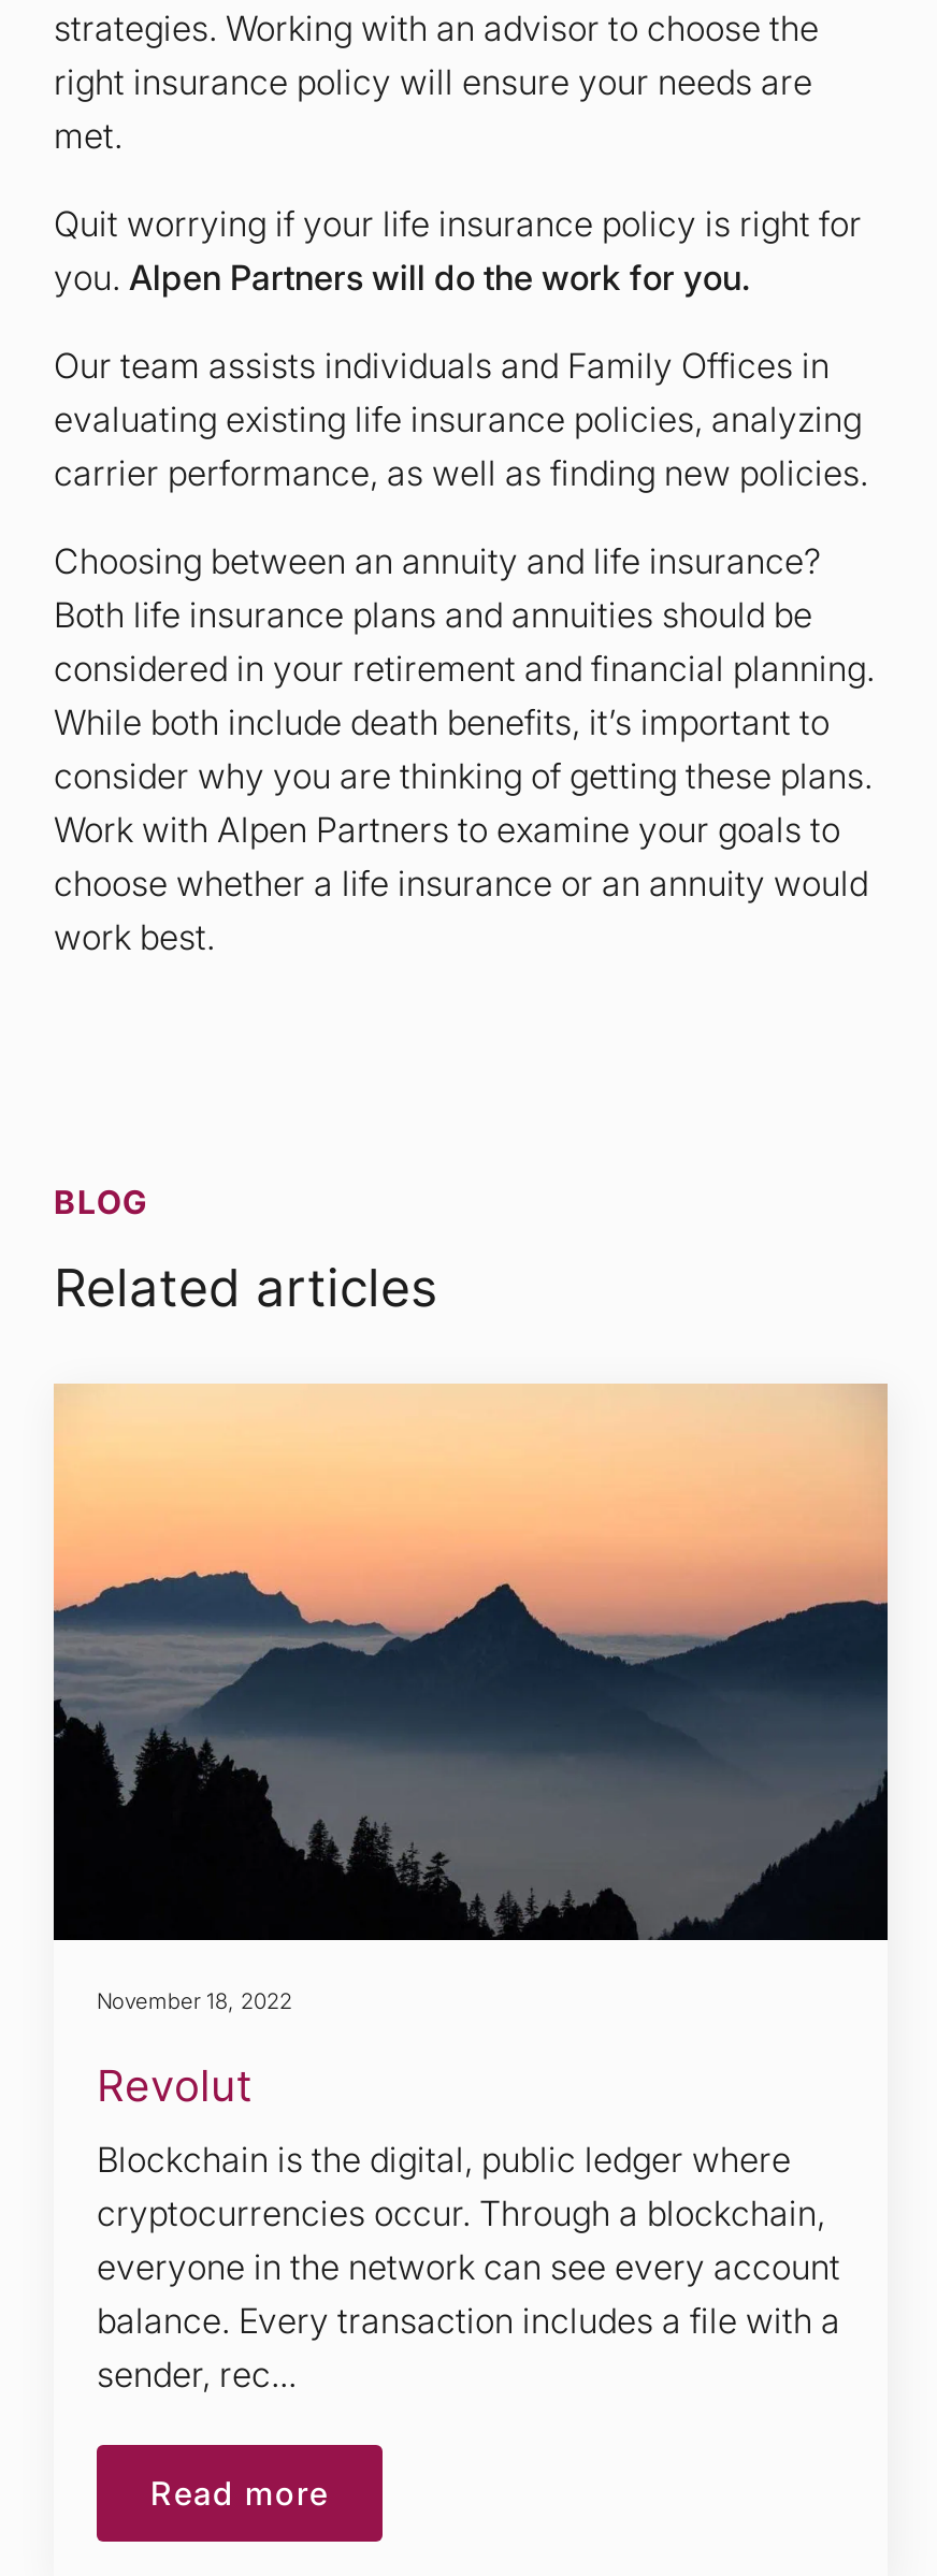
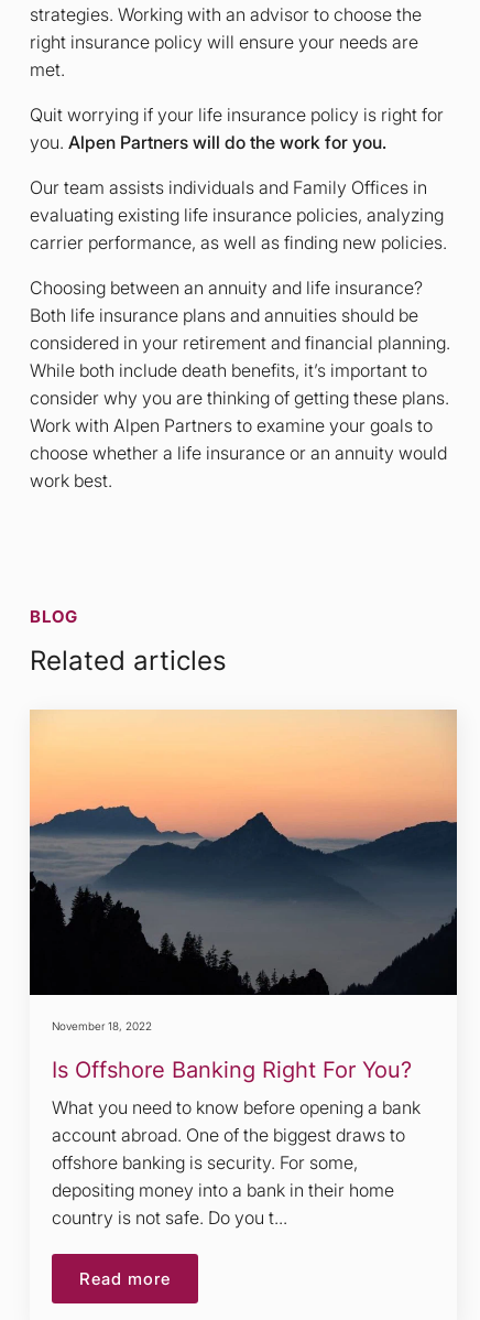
[97,2060,251,2112] Revolut -> [52,1056,412,1083] Is Offshore Banking Right For You?
[97,2137,840,2395] Blockchain is the digital, public ledger where | cryptocurrencies occur. Through a blockchain, | everyone in the network can see every account | balance. Every transaction includes a file with a | sender, rec... -> [52,1096,421,1228] What you need to know before opening a bank | account abroad. One of the biggest draws to | offshore banking is security. For some, | depositing money into a bank in their home | country is not safe. Do you t...

